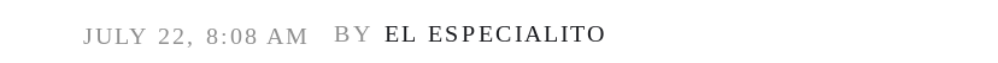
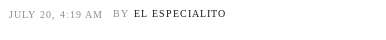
[83,19,606,47] JULY 22, 8:08 AM BY EL ESPECIALITO -> [9,8,226,20] JULY 20, 4:19 AM BY EL ESPECIALITO

